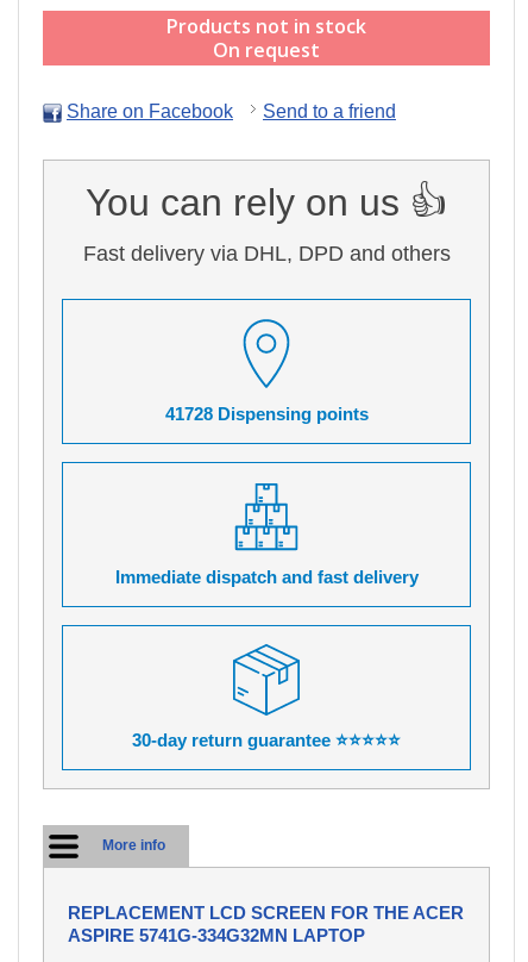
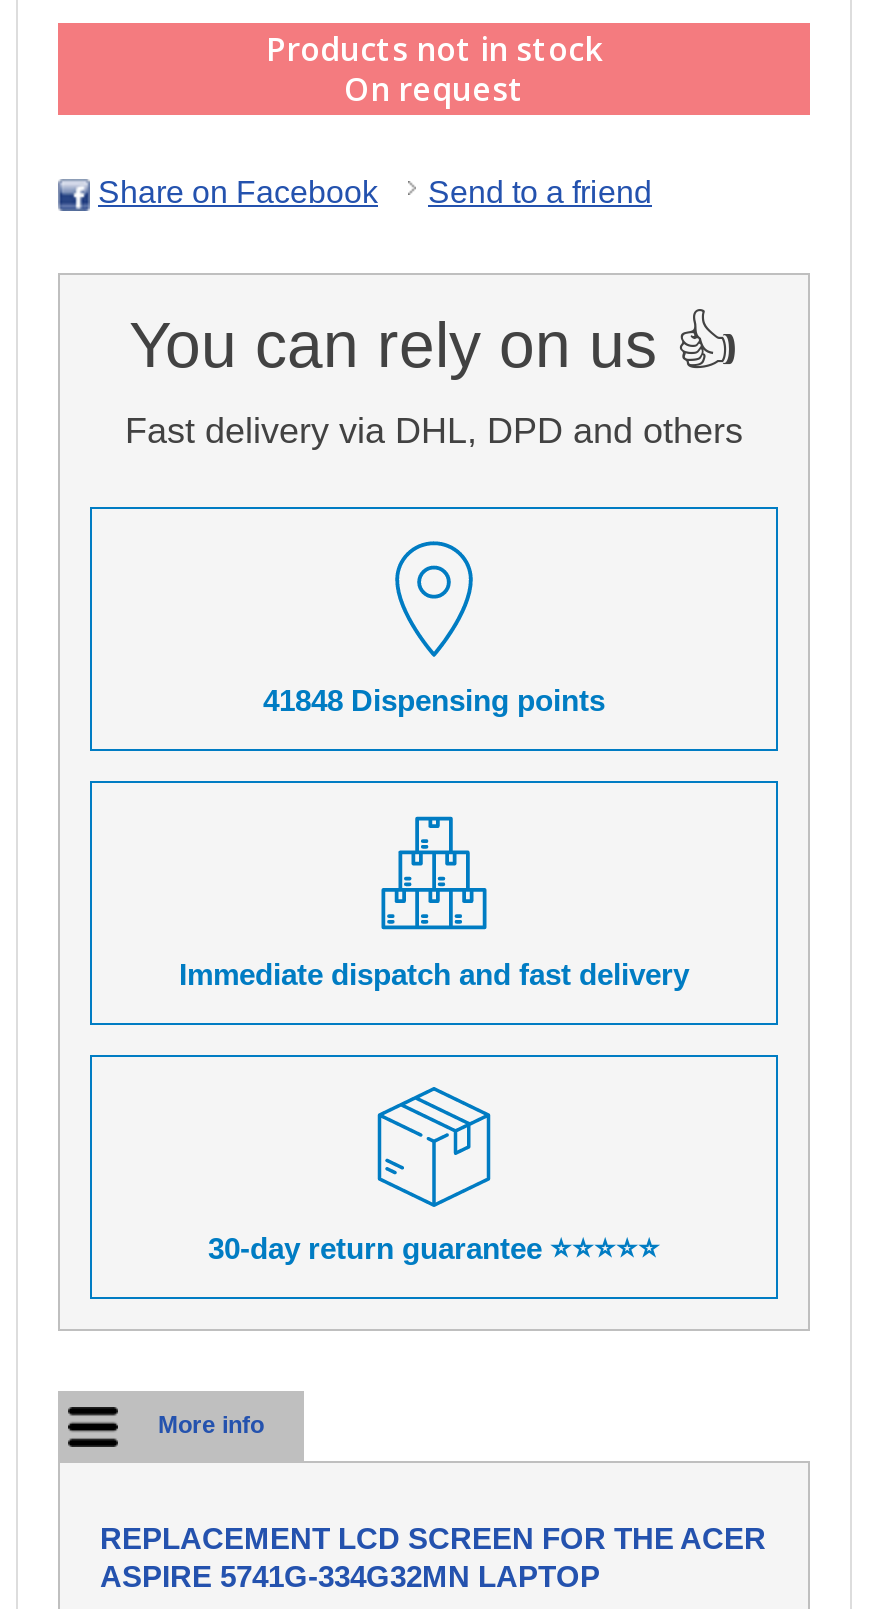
[165,404,368,424] 41728 Dispensing points -> [263,683,605,717] 41848 Dispensing points

